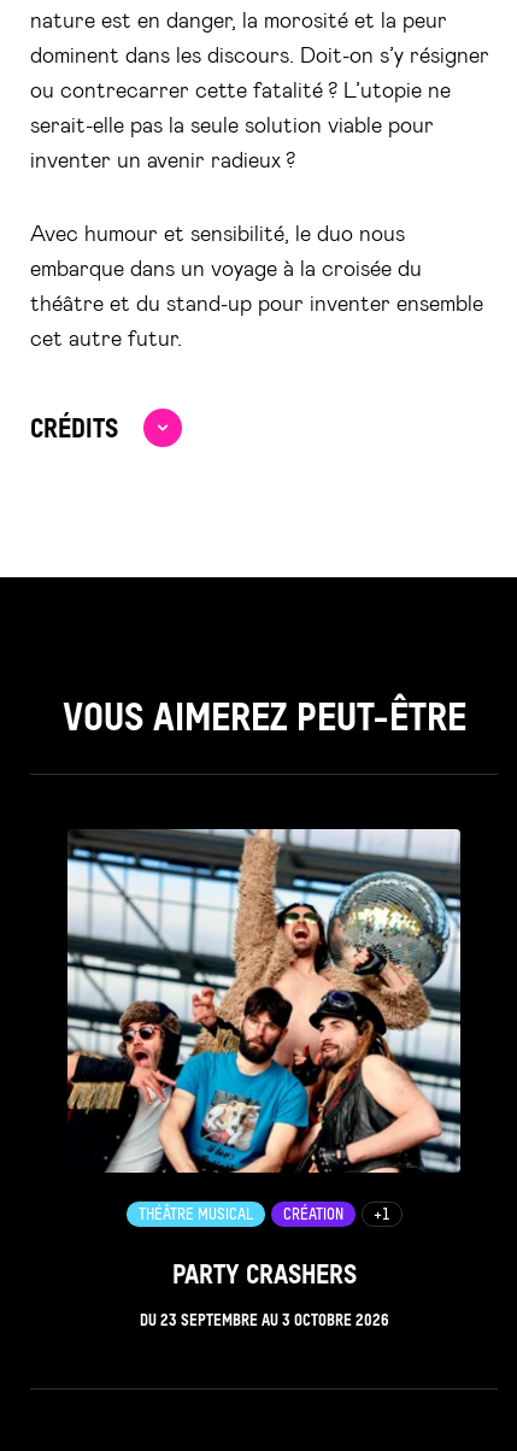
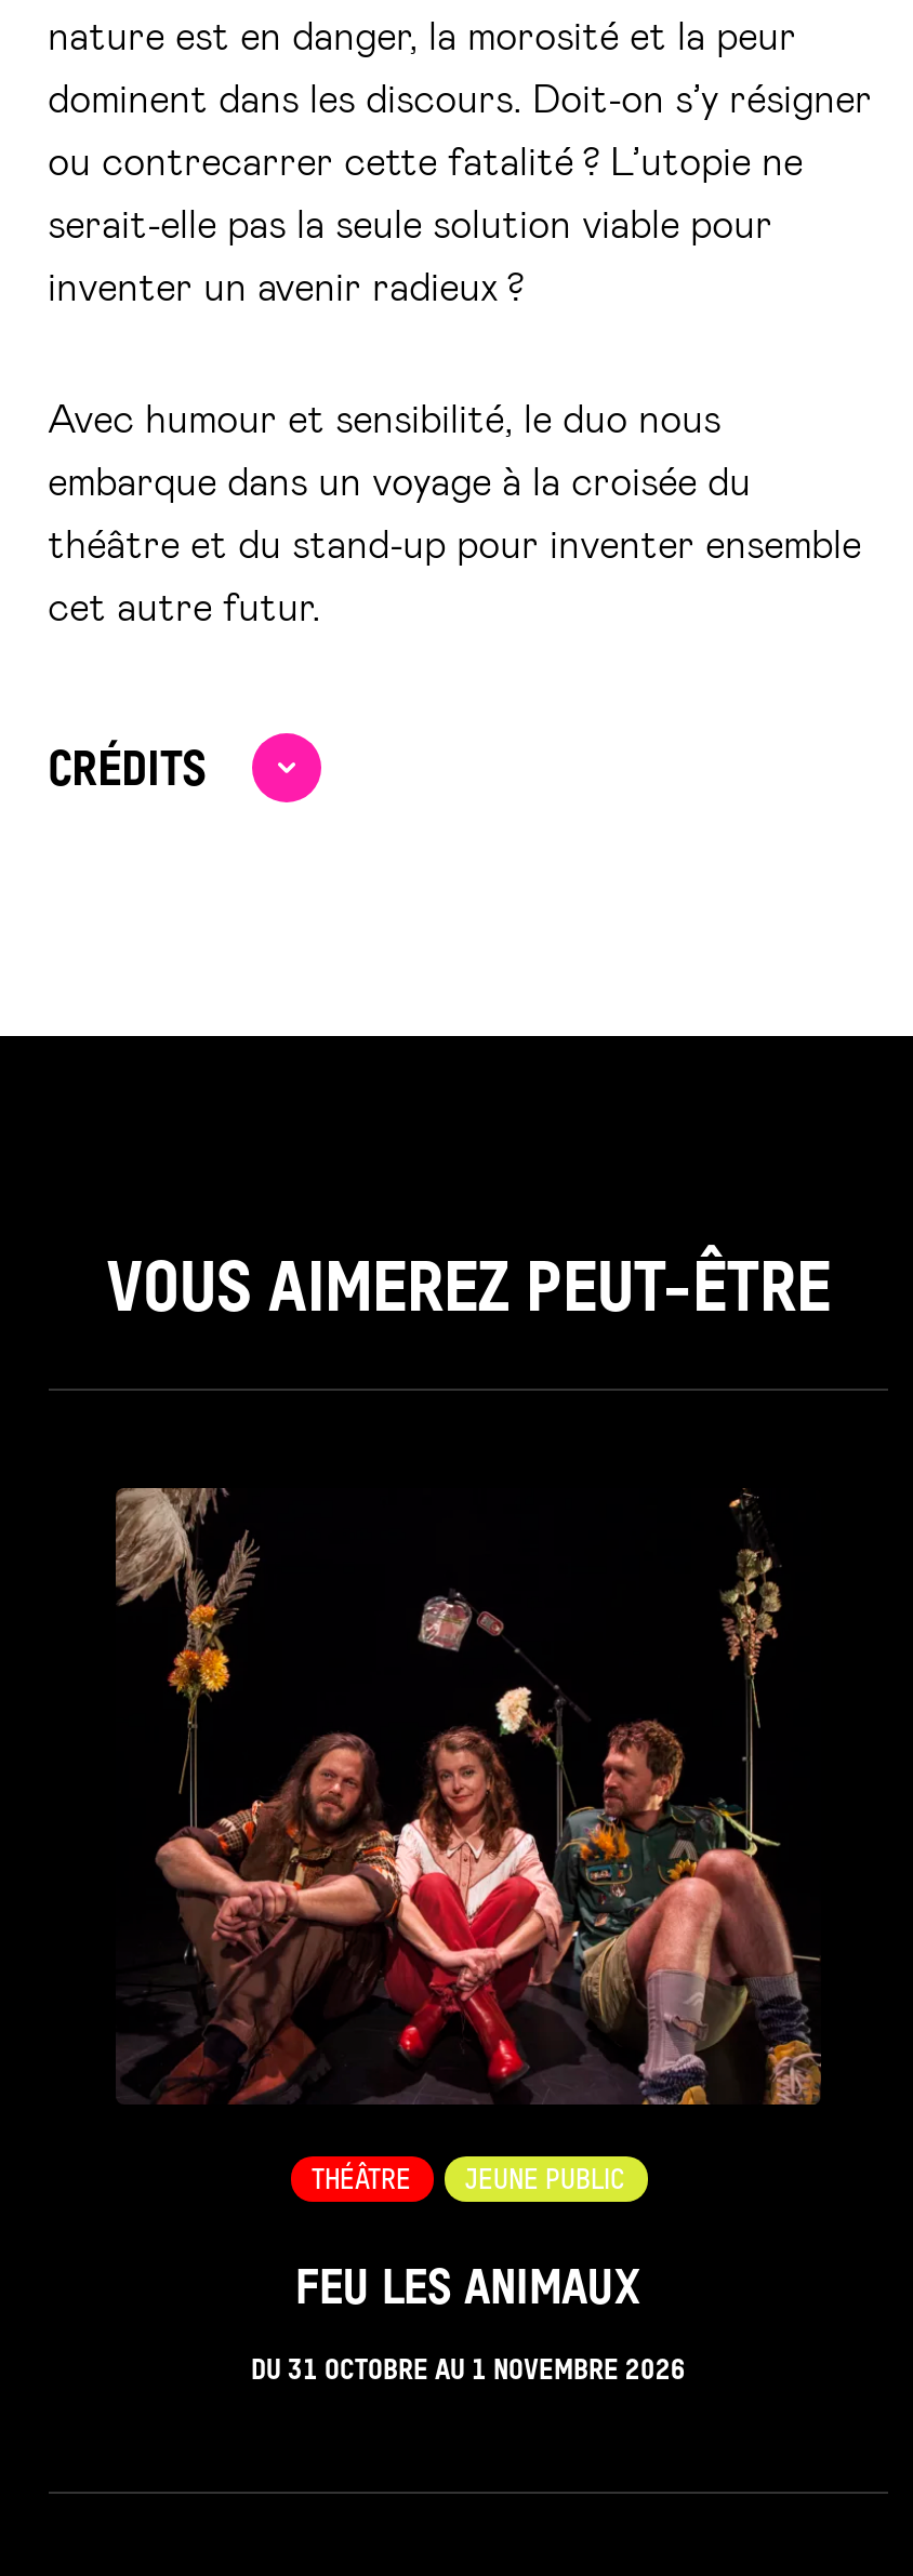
[66,828,462,1223] [image] | THÉÂTRE MUSICAL | CRÉATION | +1 -> [116,1488,821,2196] [image] | THÉÂTRE | JEUNE PUBLIC
[172,1263,356,1290] PARTY CRASHERS -> [295,2267,641,2315] FEU LES ANIMAUX
[139,1314,389,1330] DU 23 SEPTEMBRE AU 3 OCTOBRE 2026 -> [251,2358,686,2386] DU 31 OCTOBRE AU 1 NOVEMBRE 2026

